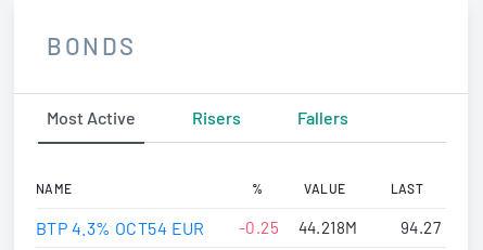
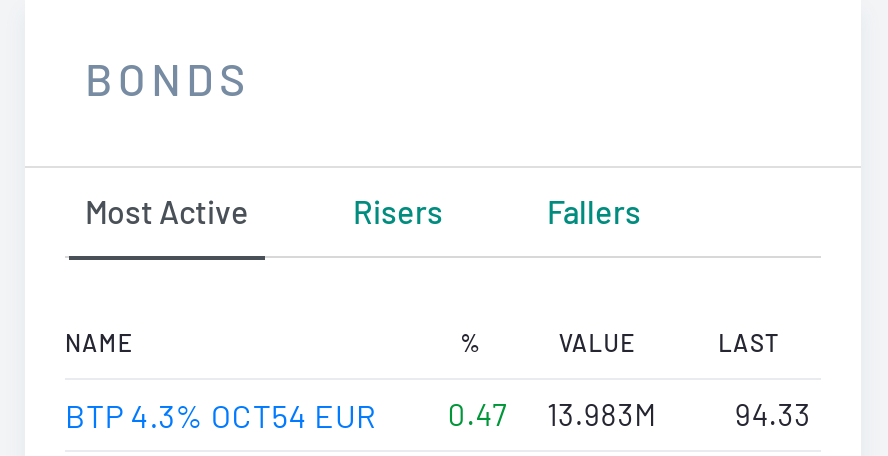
[239,218,441,237] -0.25 | 44.218M | 94.27 -> [448,396,811,432] 0.47 | 13.983M | 94.33

